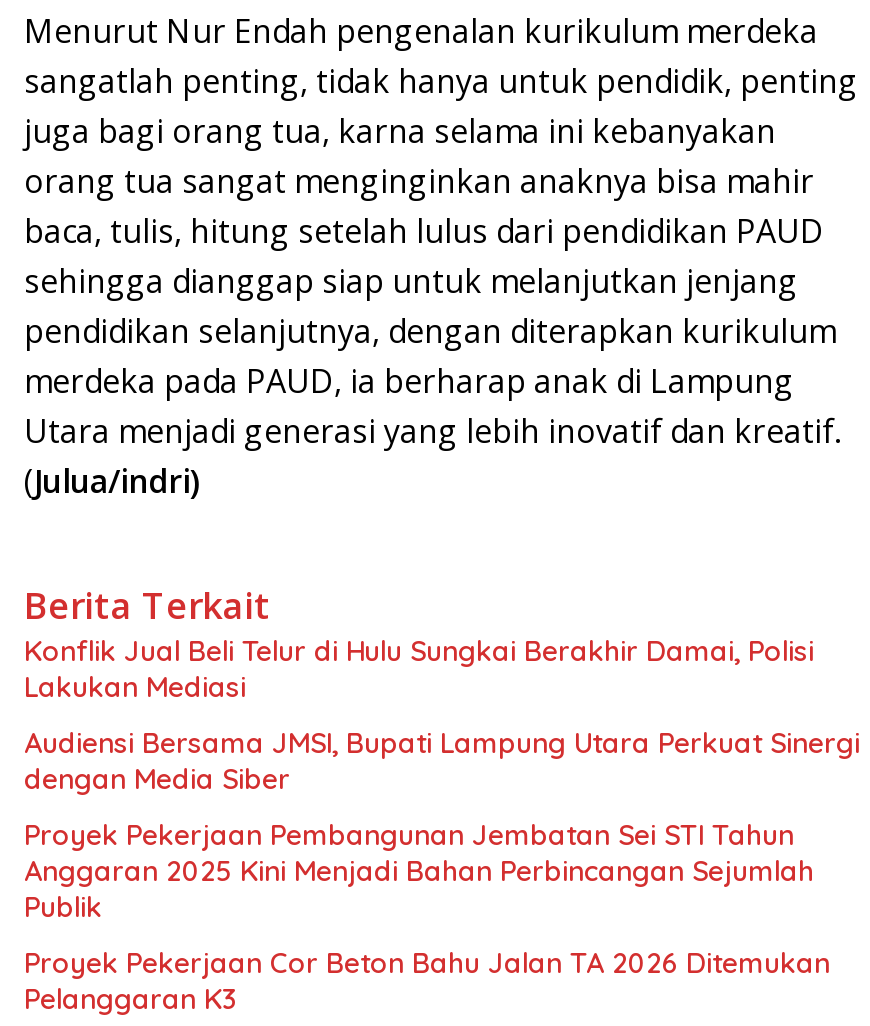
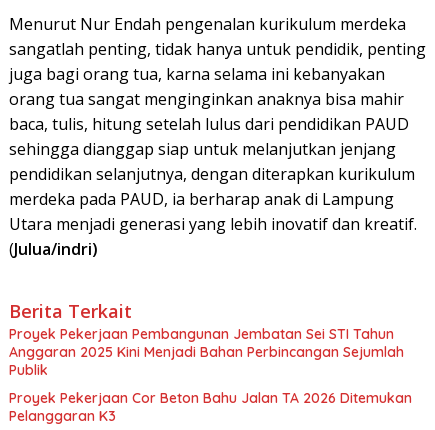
[24,632,860,796] Konflik Jual Beli Telur di Hulu Sungkai Berakhir Damai, Polisi | Lakukan Mediasi | Audiensi Bersama JMSI, Bupati Lampung Utara Perkuat Sinergi | dengan Media Siber -> none

